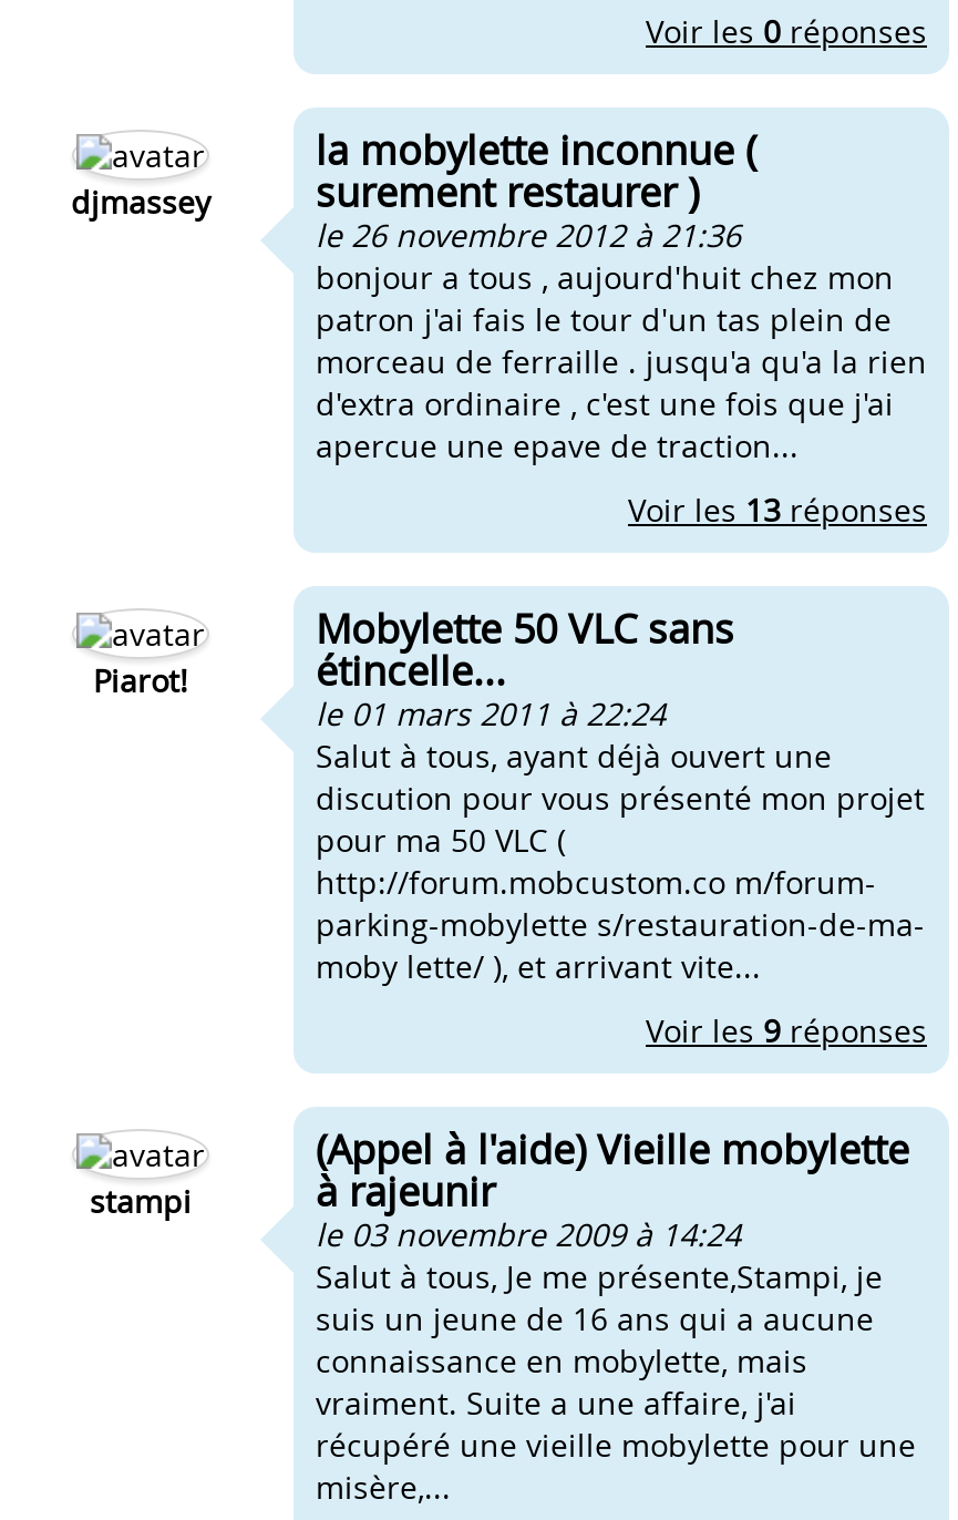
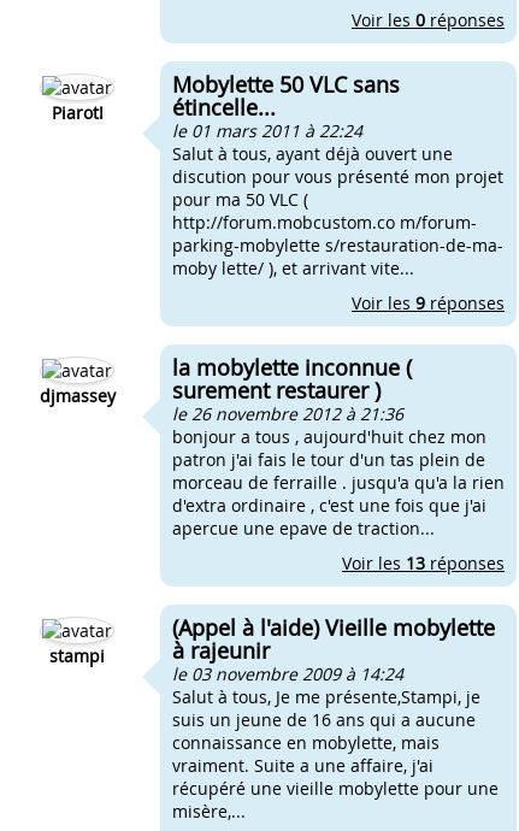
moved [316,123,927,531] -> [172,353,505,574]: la mobylette inconnue ( | surement restaurer ) | le 26 novembre 2012 à 21:36 | ... | apercue une epave de traction... | Voir les 13 réponses
moved [71,181,210,223] -> [39,384,115,407]: djmassey
moved [93,602,927,1051] -> [51,70,505,314]: Piarot! | Mobylette 50 VLC sans | étincelle... | ... | moby lette/ ), et arrivant vite... | Voir les 9 réponses

